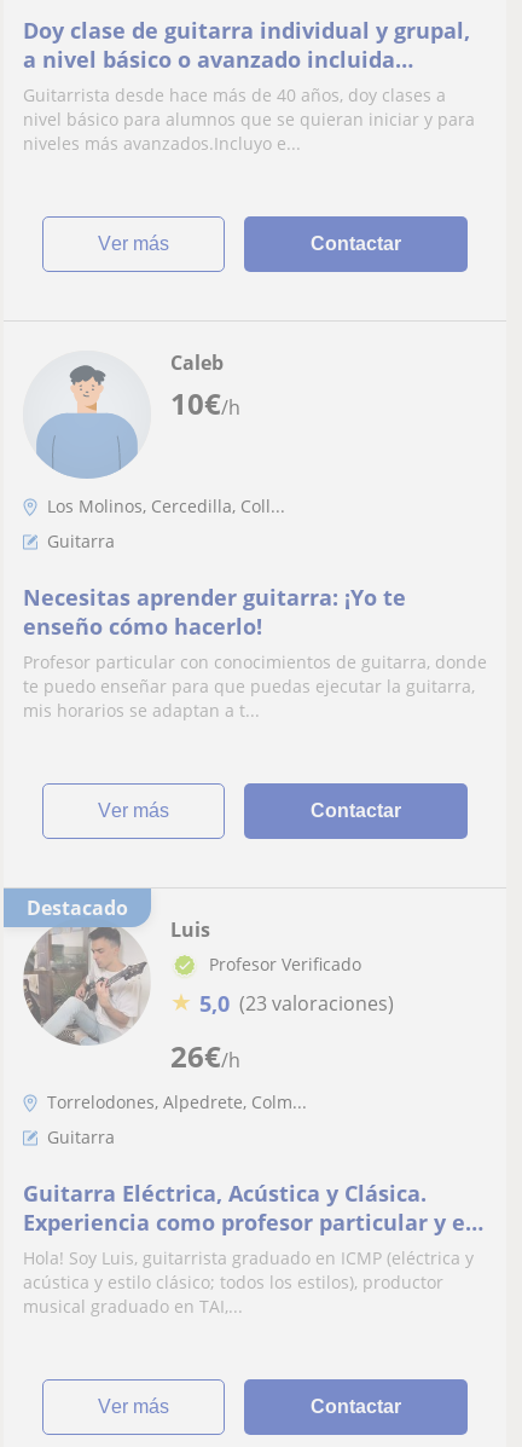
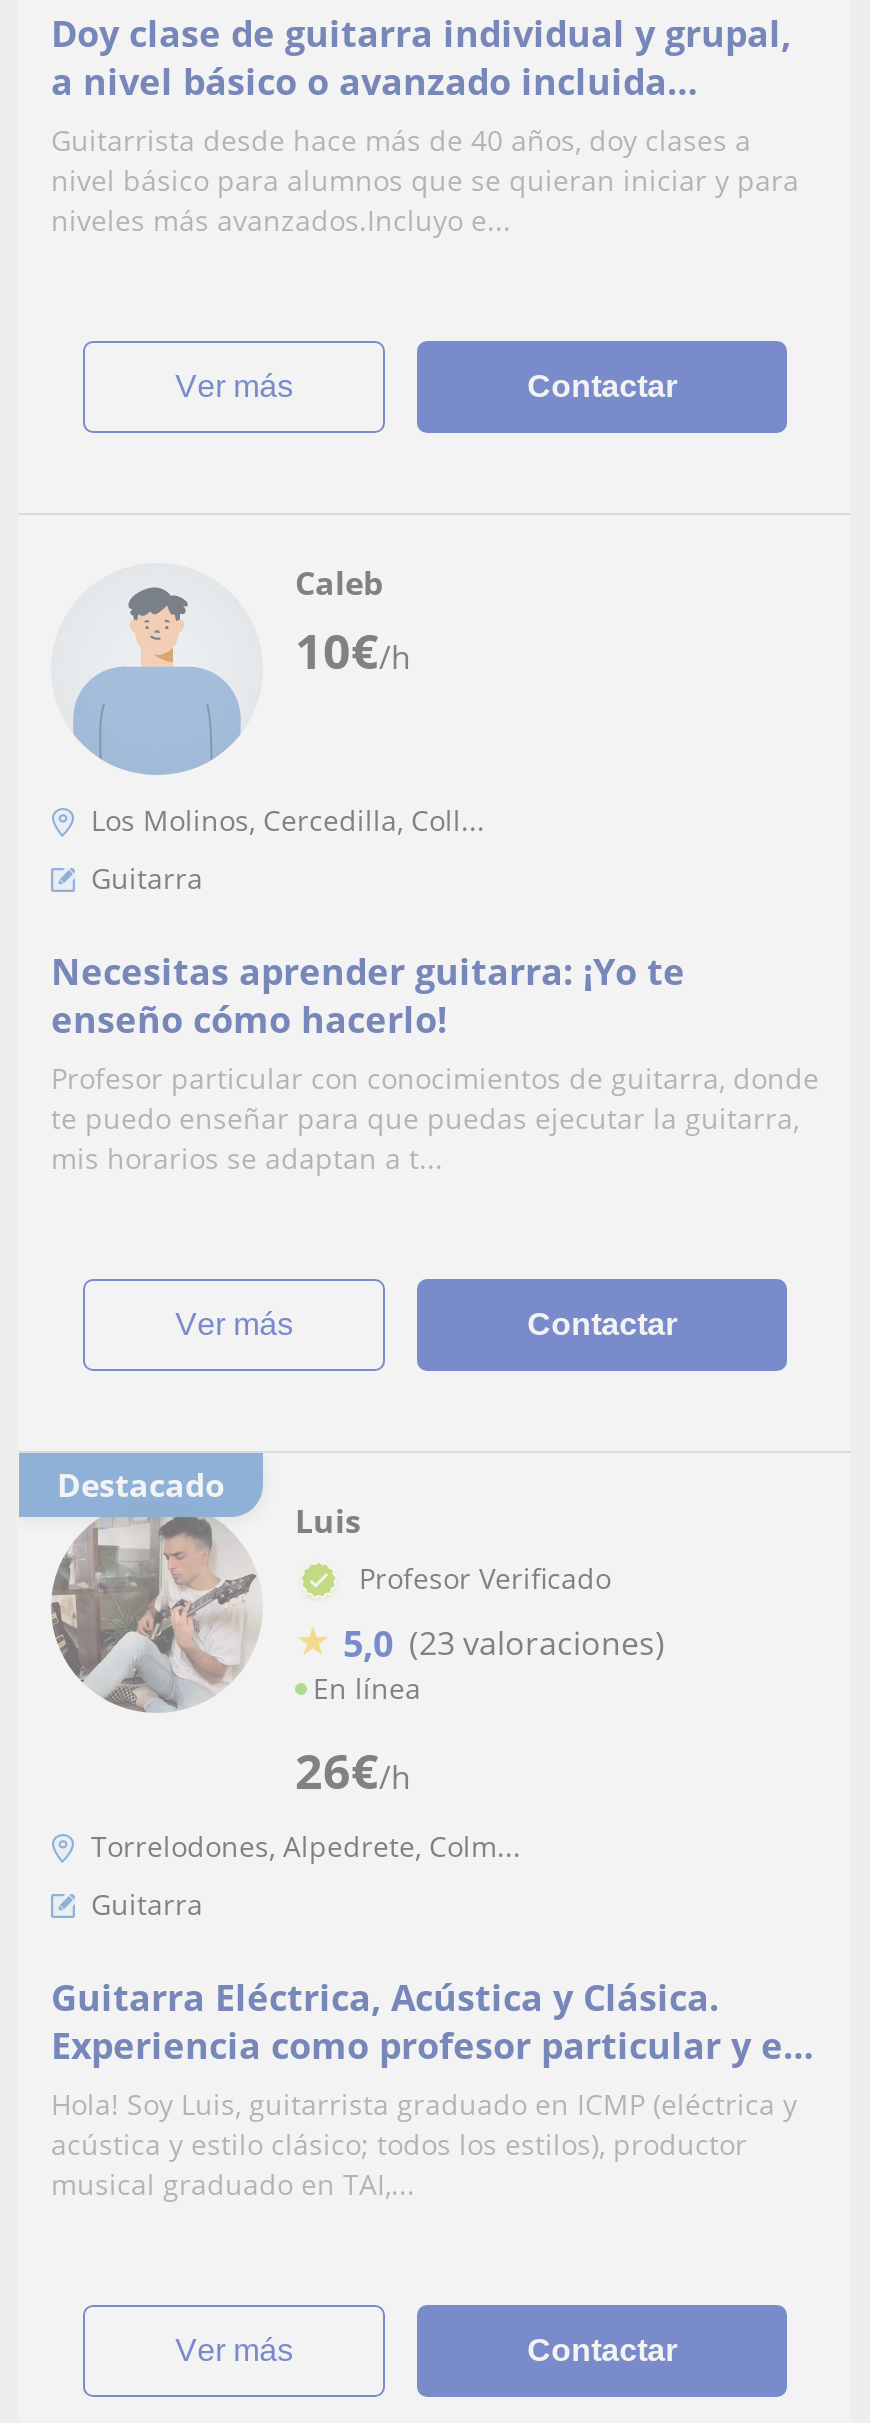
none -> [313,1669,421,1707] En línea

